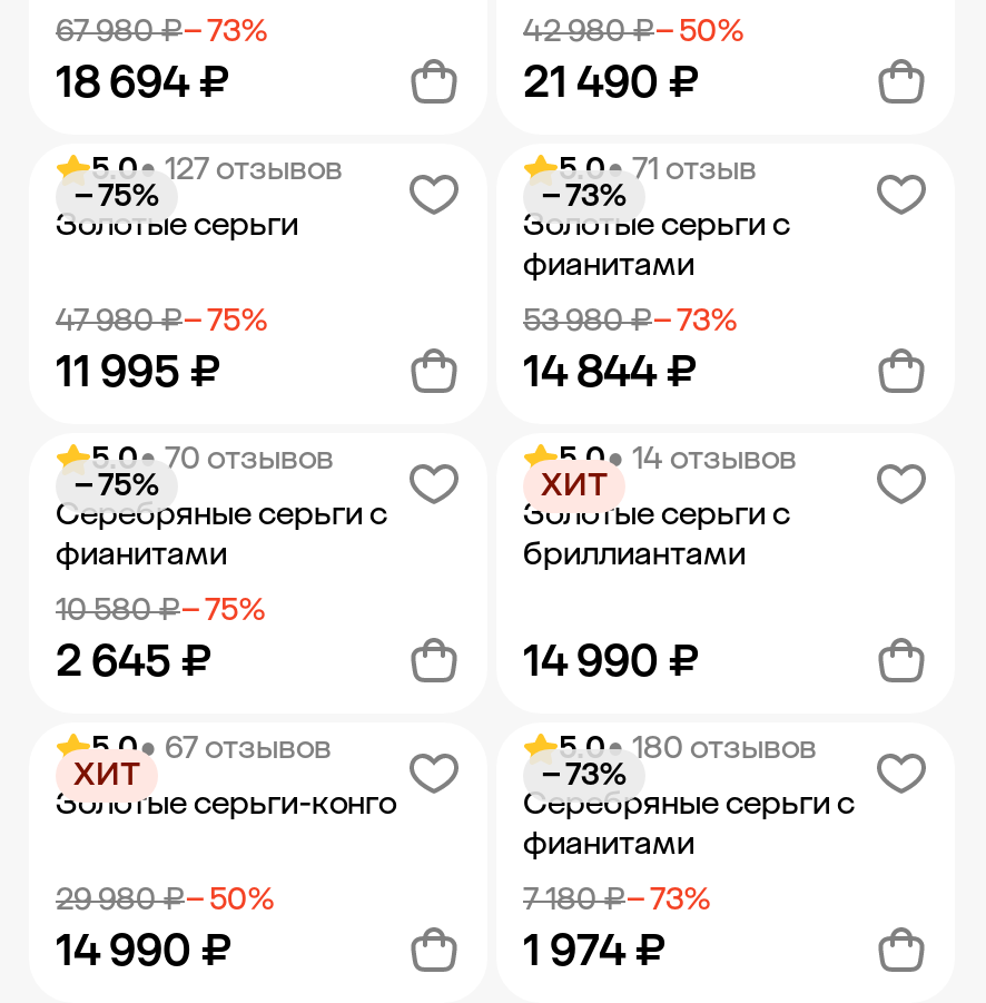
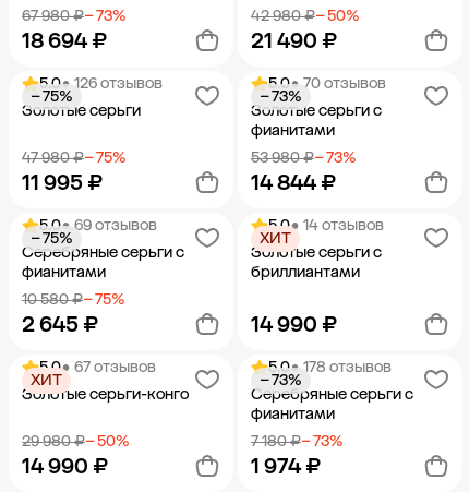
[91,150,343,188] 5.0• 127 отзывов -> [39,74,163,93] 5.0• 126 отзывов
[559,150,757,188] 5.0• 71 отзыв -> [268,74,386,93] 5.0• 70 отзывов
[91,440,334,478] 5.0• 70 отзывов -> [39,216,157,235] 5.0• 69 отзывов
[559,729,817,767] 5.0• 180 отзывов -> [268,358,392,376] 5.0• 178 отзывов

